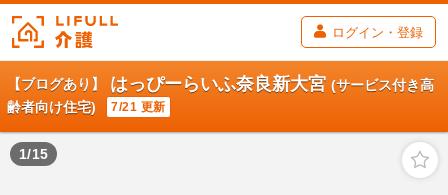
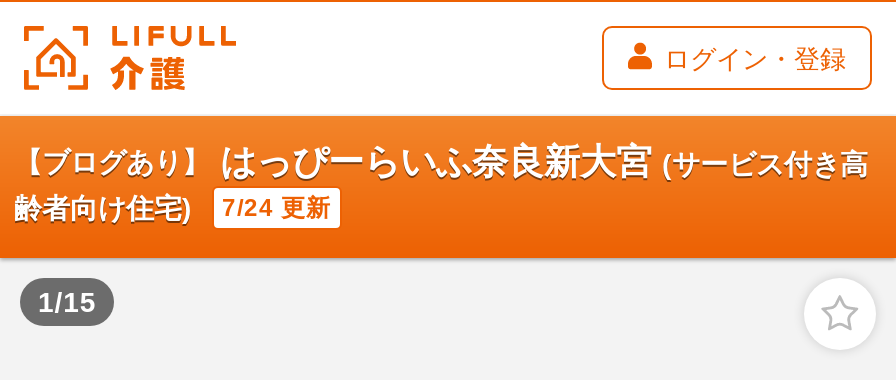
[111,100,165,114] 7/21 更新 -> [222,193,331,221] 7/24 更新

